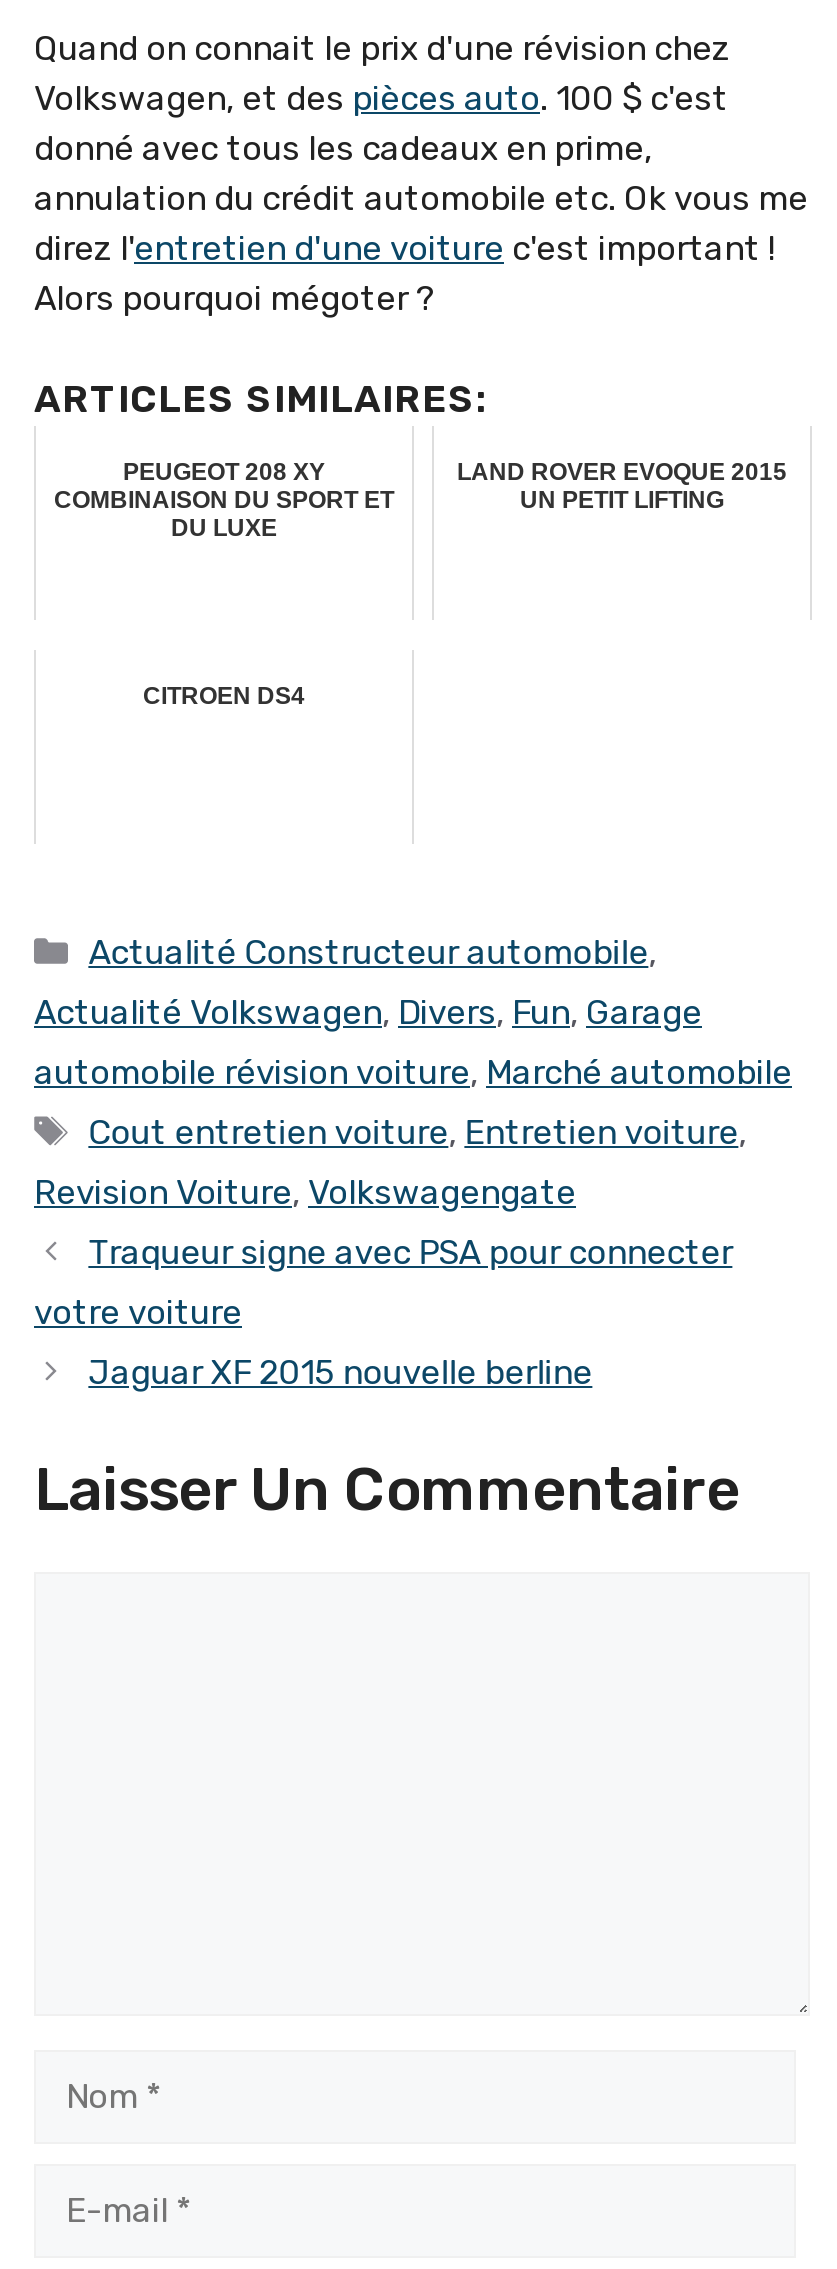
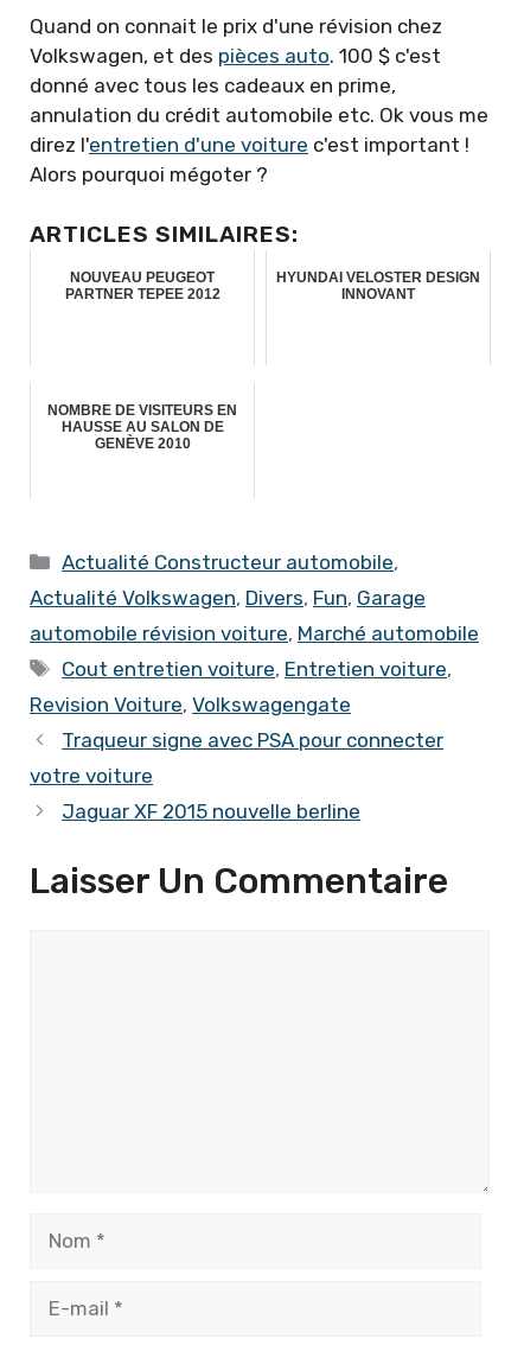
[54,458,394,542] PEUGEOT 208 XY | COMBINAISON DU SPORT ET | DU LUXE -> [65,269,220,302] NOUVEAU PEUGEOT | PARTNER TEPEE 2012
[457,458,787,514] LAND ROVER EVOQUE 2015 | UN PETIT LIFTING -> [276,269,480,302] HYUNDAI VELOSTER DESIGN | INNOVANT
[143,682,305,710] CITROEN DS4 -> [47,402,237,452] NOMBRE DE VISITEURS EN | HAUSSE AU SALON DE | GENÈVE 2010

